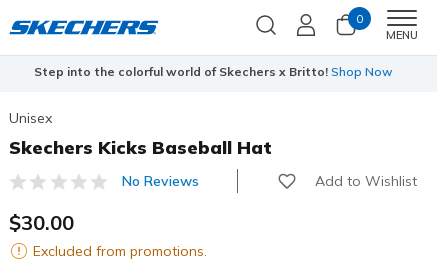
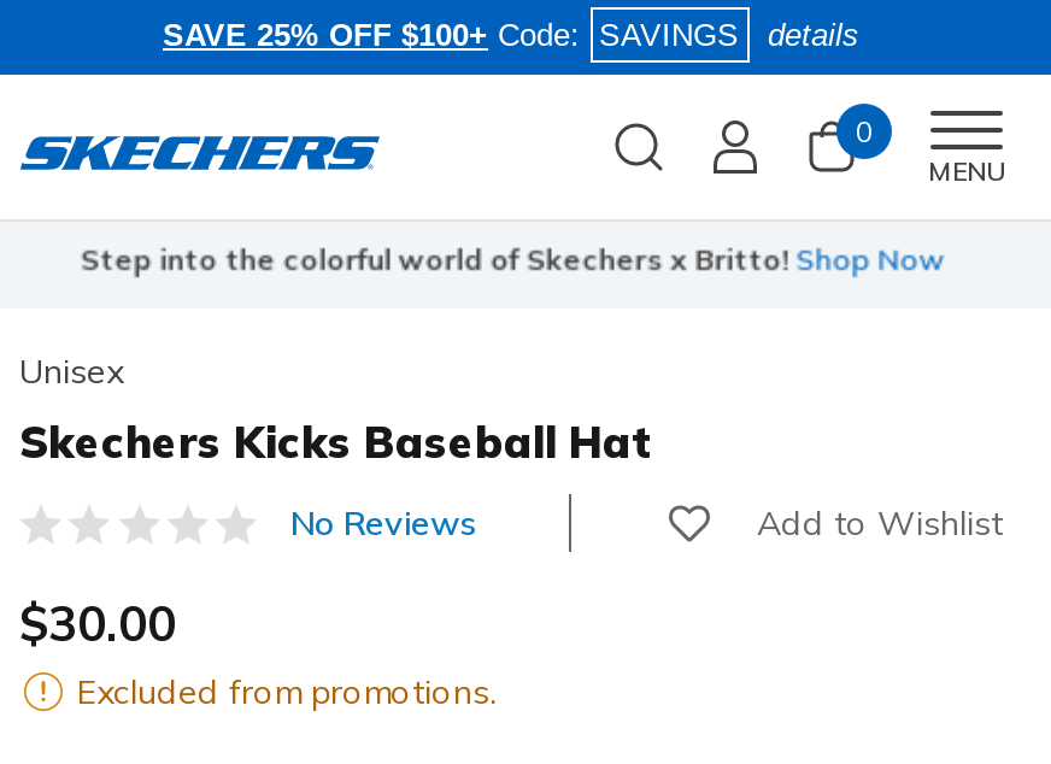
none -> [163,17,859,53] SAVE 25% OFF $100+ Code: SAVINGS | details

